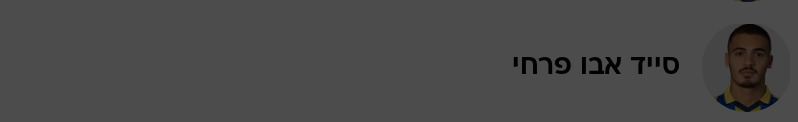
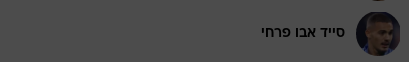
[702,24,788,112] [image] -> [355,12,400,55] [image]

